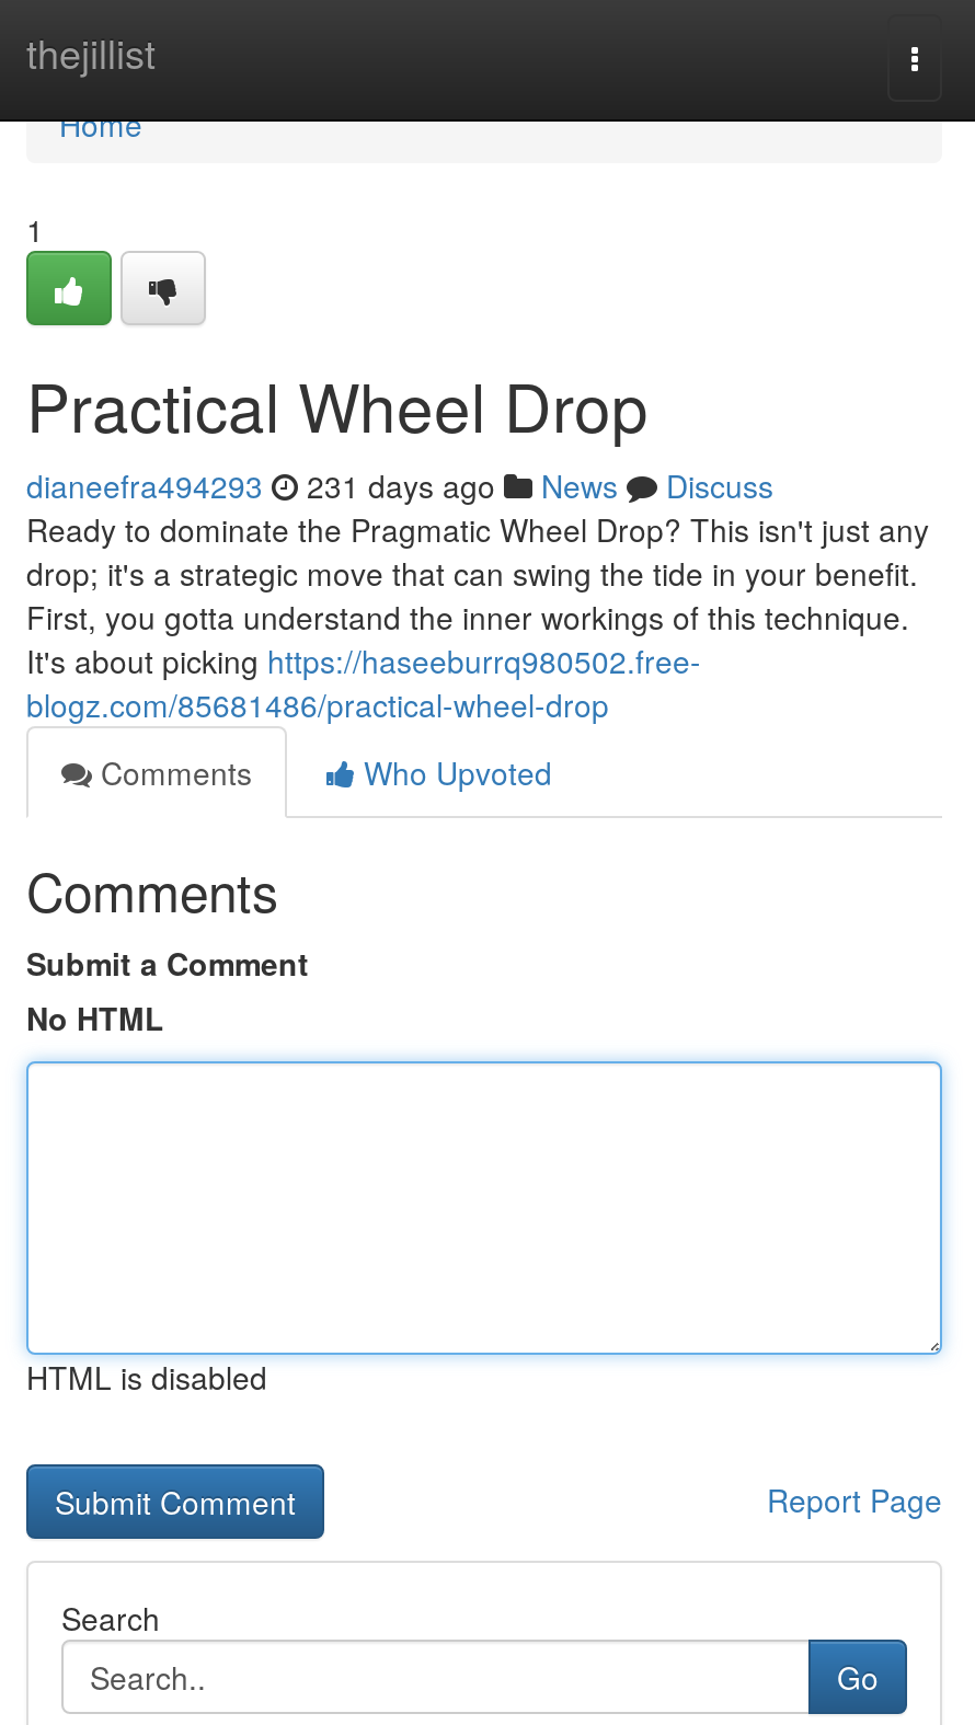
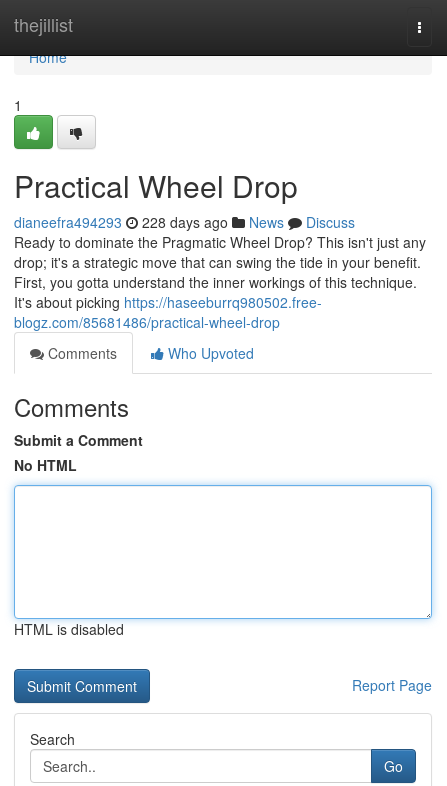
[26,463,773,507] dianeefra494293 231 days ago News Discuss -> [14,212,355,232] dianeefra494293 228 days ago News Discuss

